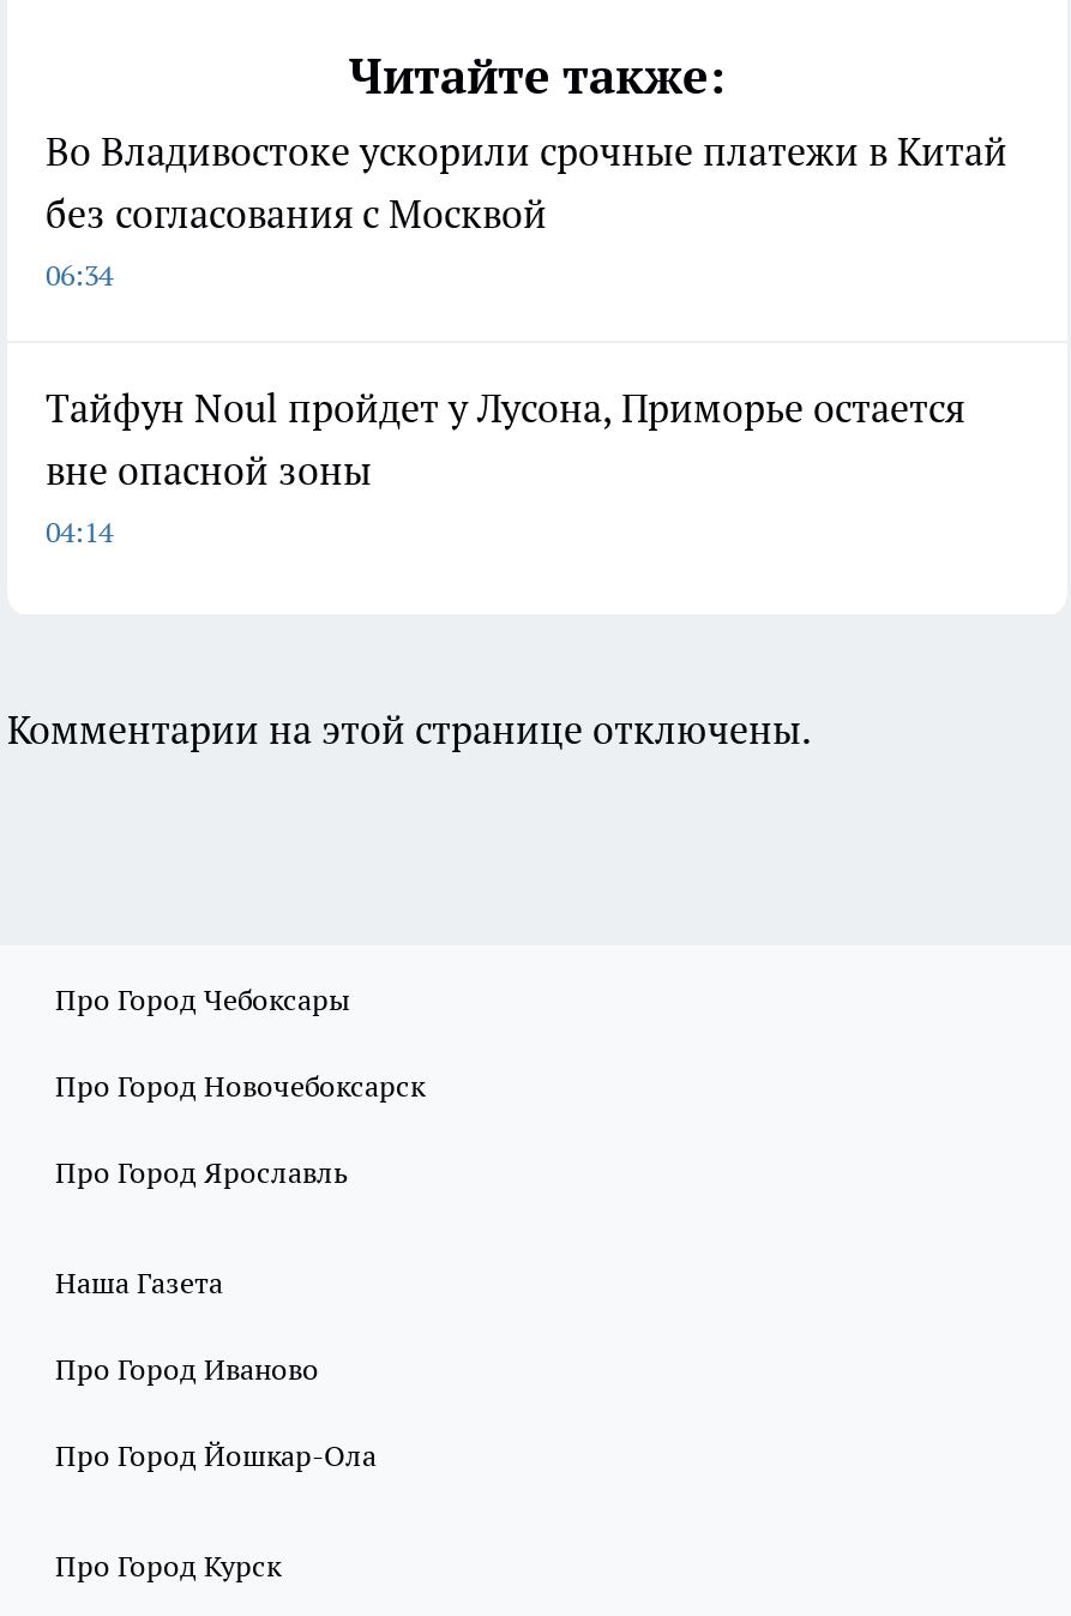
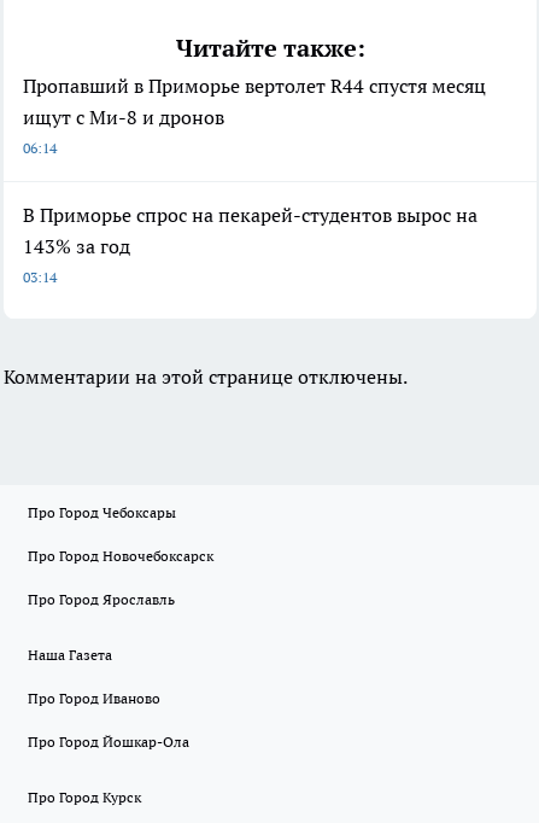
[46,127,1007,293] Во Владивостоке ускорили срочные платежи в Китай | без согласования с Москвой | 06:34 -> [23,74,486,157] Пропавший в Приморье вертолет R44 спустя месяц | ищут с Ми-8 и дронов | 06:14
[46,384,964,549] Тайфун Noul пройдет у Лусона, Приморье остается | вне опасной зоны | 04:14 -> [23,203,478,286] В Приморье спрос на пекарей-студентов вырос на | 143% за год | 03:14

